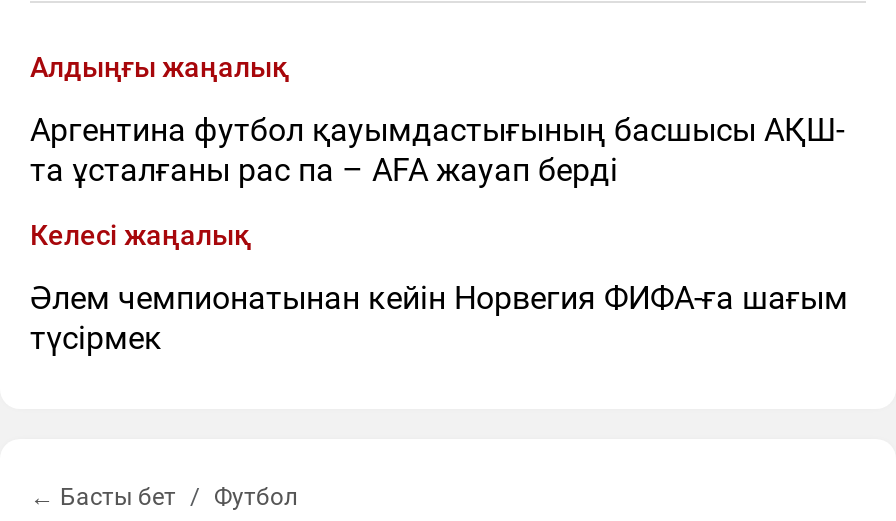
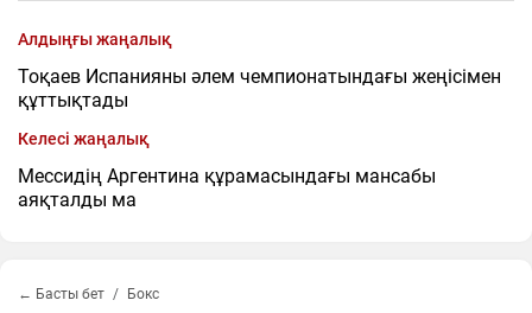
[30,110,844,188] Аргентина футбол қауымдастығының басшысы АҚШ- | та ұсталғаны рас па – AFA жауап берді -> [18,65,501,112] Тоқаев Испанияны әлем чемпионатындағы жеңісімен | құттықтады
[30,278,848,356] Әлем чемпионатынан кейін Норвегия ФИФА-ға шағым | түсірмек -> [18,165,436,211] Мессидің Аргентина құрамасындағы мансабы | аяқталды ма
[214,482,298,510] Футбол -> [127,286,159,302] Бокс

